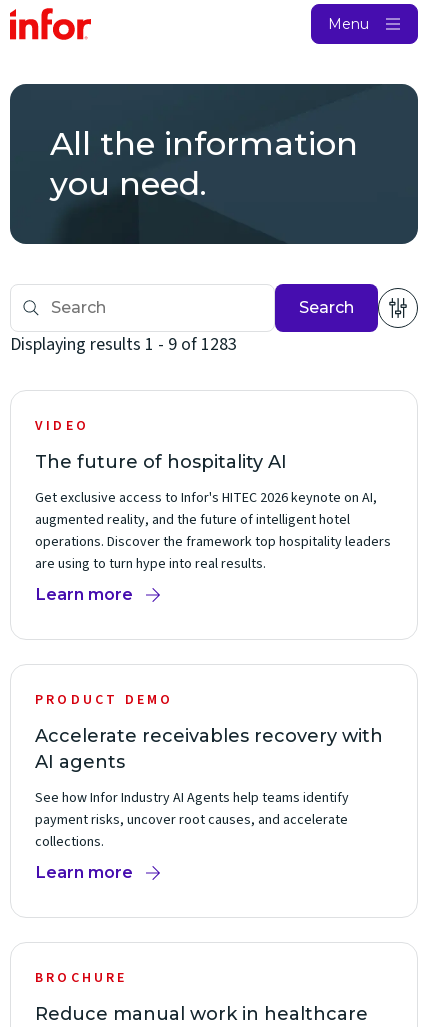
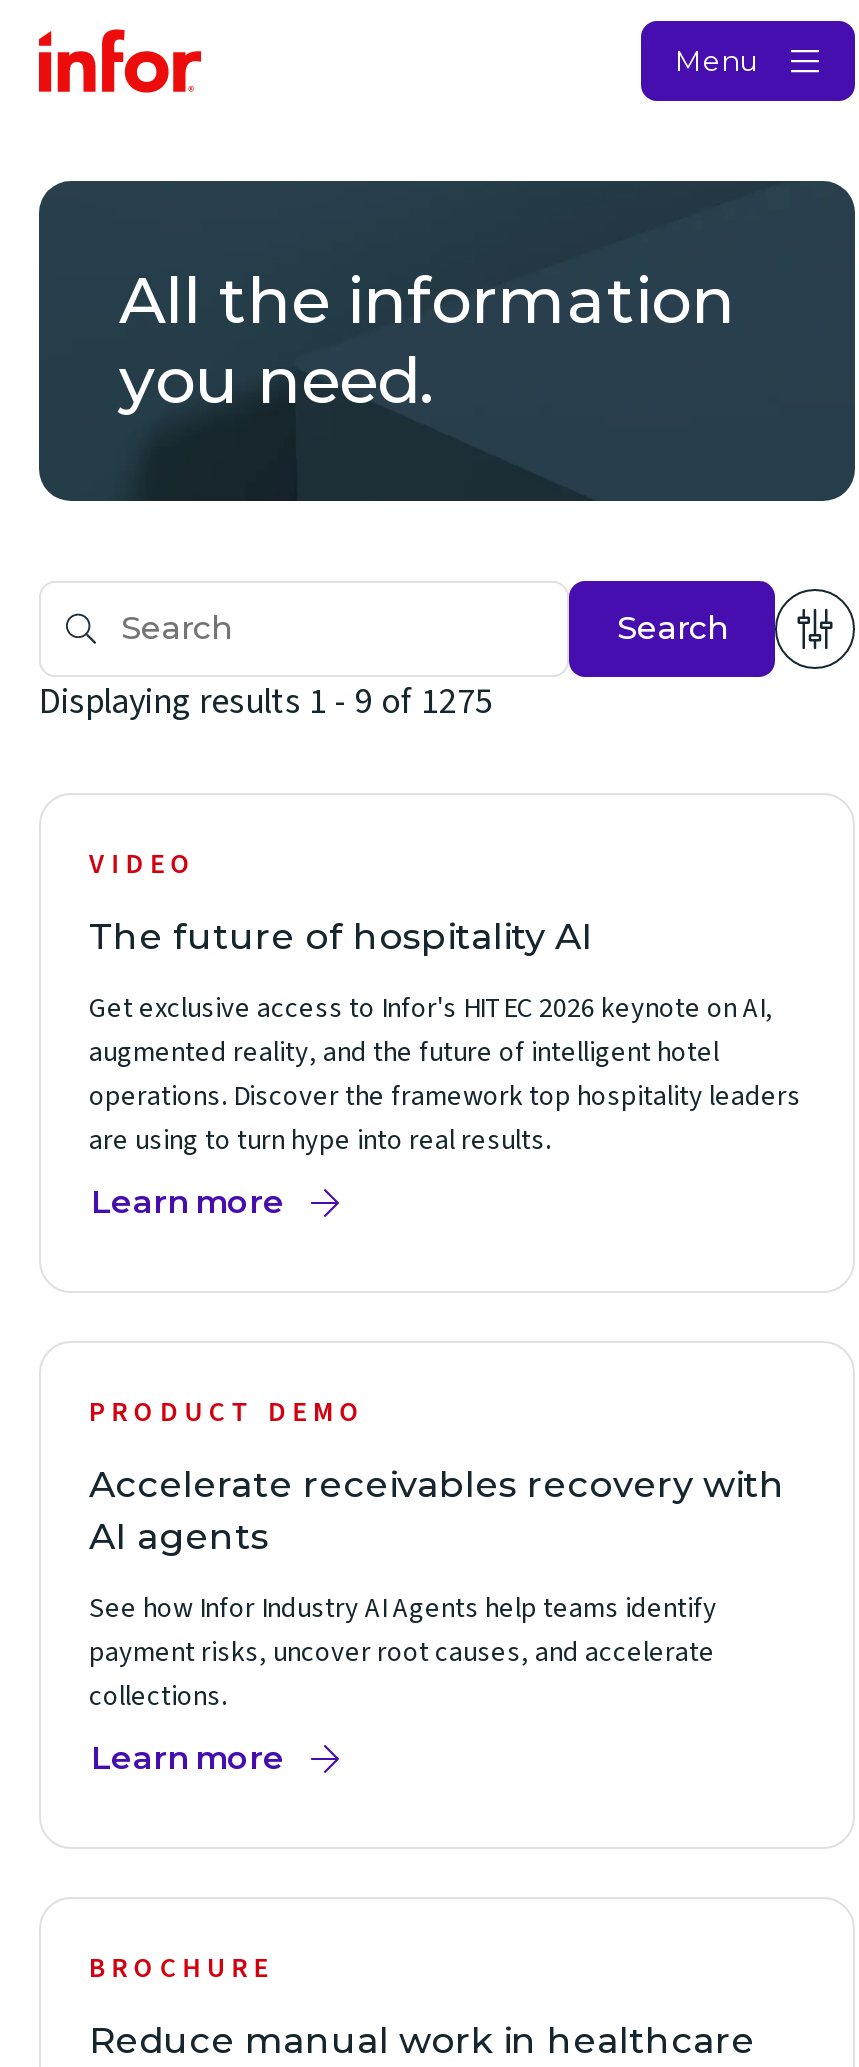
[10,332,237,357] Displaying results 1 - 9 of 1283 -> [39,677,493,727] Displaying results 1 - 9 of 1275

